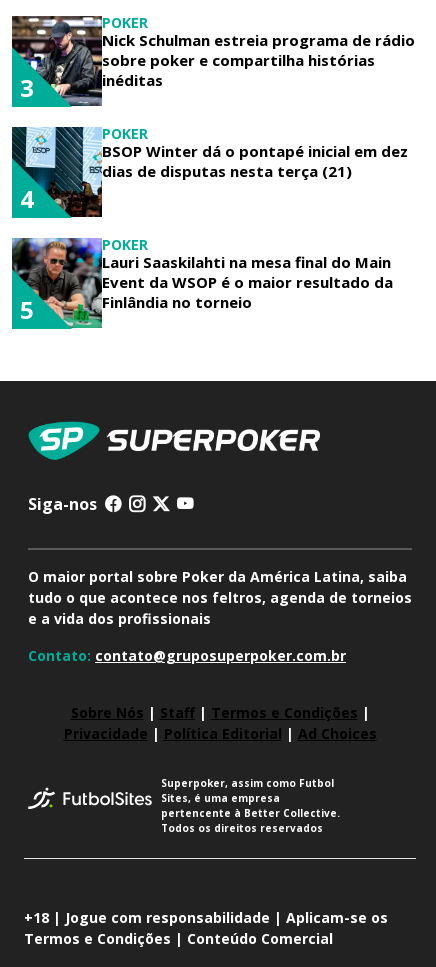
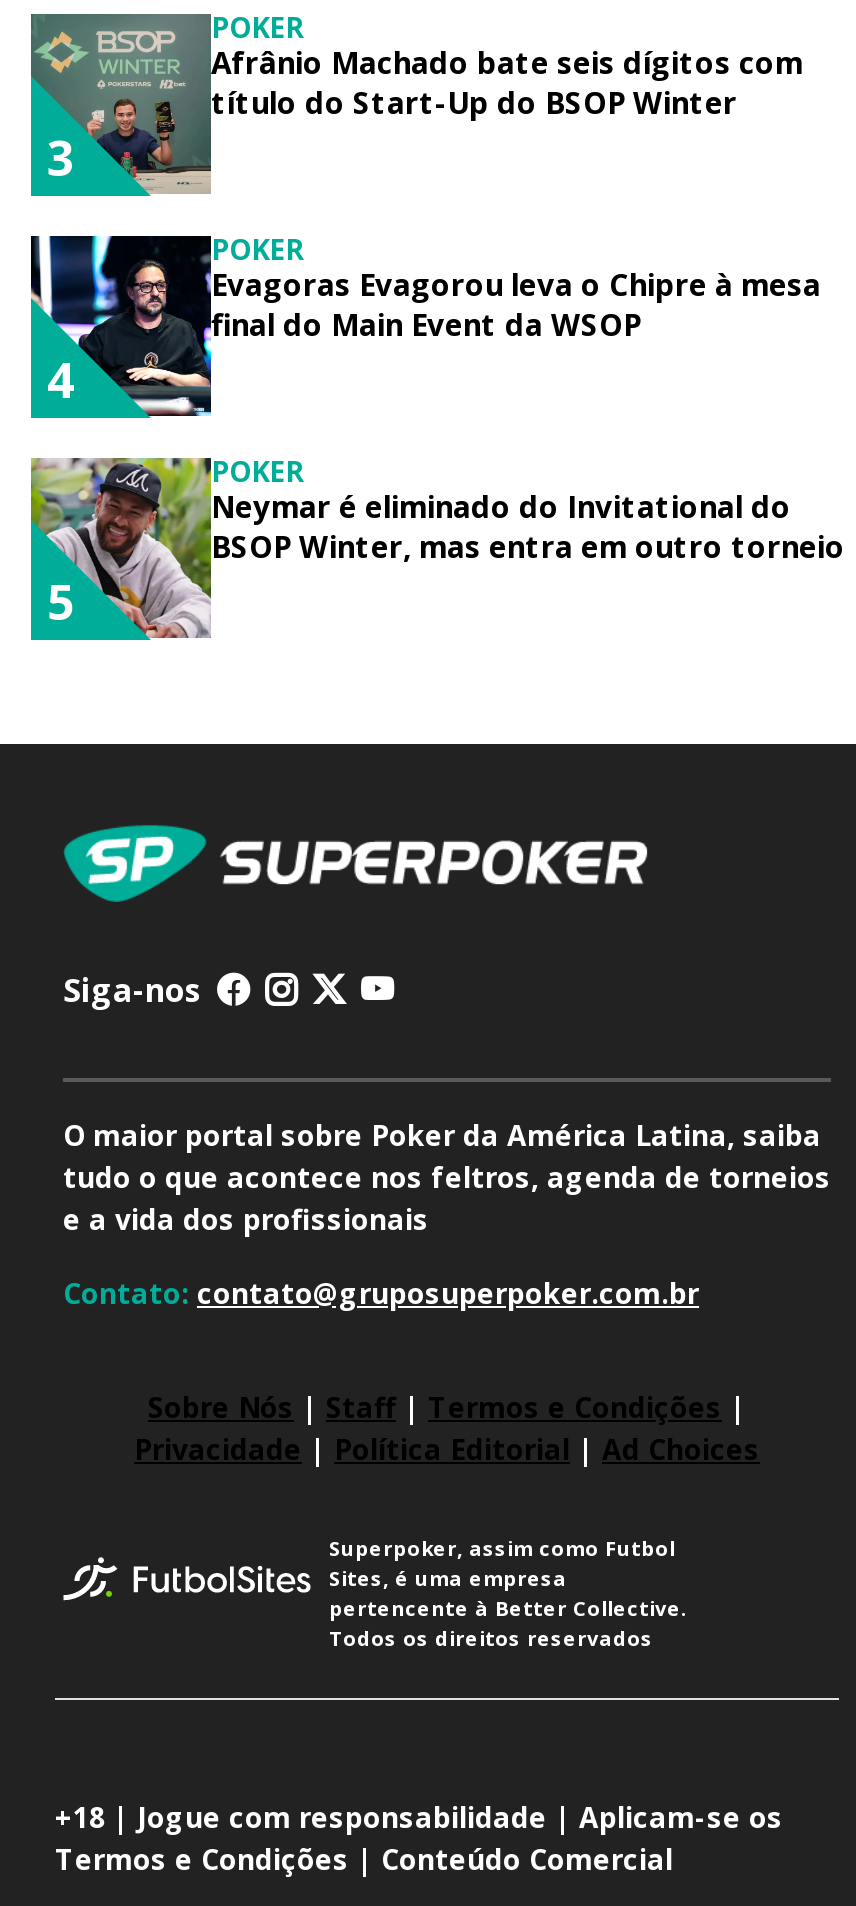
[12,16,415,106] [image] | Nick Schulman estreia programa de rádio | sobre poker e compartilha histórias | inéditas -> [31,14,803,192] [image] | Afrânio Machado bate seis dígitos com | título do Start-Up do BSOP Winter
[12,126,408,218] [image] | BSOP Winter dá o pontapé inicial em dez | dias de disputas nesta terça (21) -> [29,234,821,418] [image] | Evagoras Evagorou leva o Chipre à mesa | final do Main Event da WSOP
[11,237,393,329] [image] | Lauri Saaskilahti na mesa final do Main | Event da WSOP é o maior resultado da | Finlândia no torneio -> [29,456,845,640] [image] | Neymar é eliminado do Invitational do | BSOP Winter, mas entra em outro torneio

